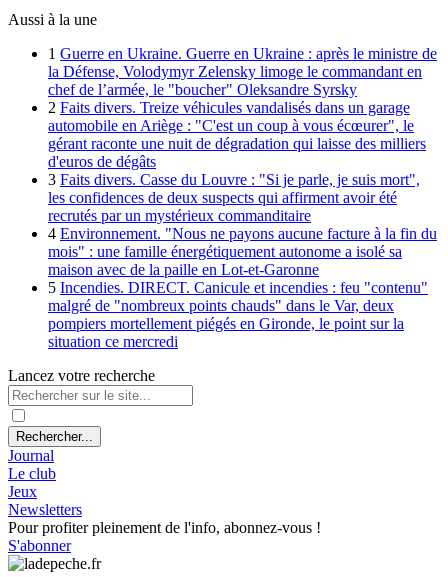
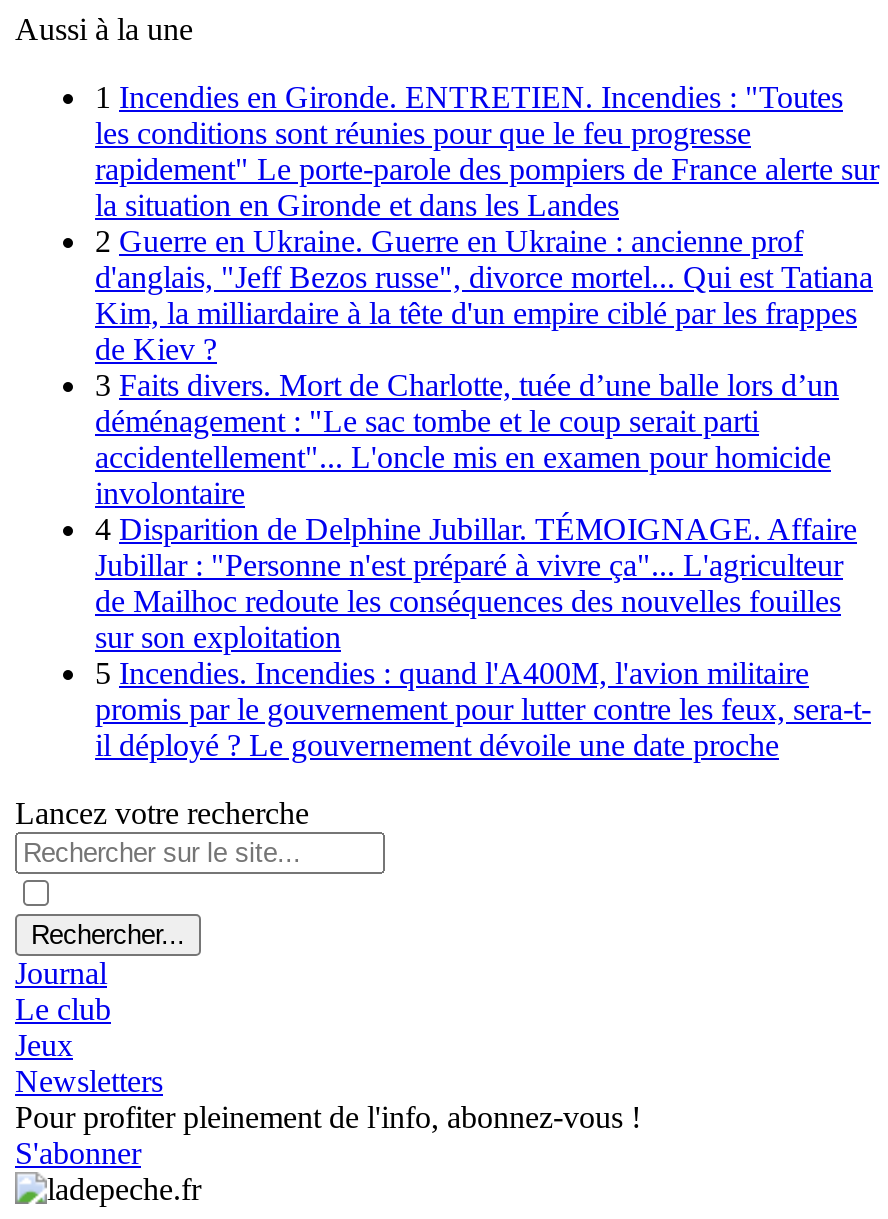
[48,45,437,350] 1 Guerre en Ukraine. Guerre en Ukraine : après le ministre de | la Défense, Volodymyr Zelensky limoge le commandant en | chef de l’armée, le "boucher" Oleksandre Syrsky | 2 Faits divers. Treize véhicules vandalisés dans un garage | automobile en Ariège : "C'est un coup à vous écœurer", le | gérant raconte une nuit de dégradation qui laisse des milliers | d'euros de dégâts | 3 Faits divers. Casse du Louvre : "Si je parle, je suis mort", | les confidences de deux suspects qui affirment avoir été | recrutés par un mystérieux commanditaire | 4 Environnement. "Nous ne payons aucune facture à la fin du | mois" : une famille énergétiquement autonome a isolé sa | maison avec de la paille en Lot-et-Garonne | 5 Incendies. DIRECT. Canicule et incendies : feu "contenu" | malgré de "nombreux points chauds" dans le Var, deux | pompiers mortellement piégés en Gironde, le point sur la | situation ce mercredi -> [95,80,879,762] 1 Incendies en Gironde. ENTRETIEN. Incendies : "Toutes | les conditions sont réunies pour que le feu progresse | rapidement" Le porte-parole des pompiers de France alerte sur | la situation en Gironde et dans les Landes | 2 Guerre en Ukraine. Guerre en Ukraine : ancienne prof | d'anglais, "Jeff Bezos russe", divorce mortel... Qui est Tatiana | Kim, la milliardaire à la tête d'un empire ciblé par les frappes | de Kiev ? | 3 Faits divers. Mort de Charlotte, tuée d’une balle lors d’un | déménagement : "Le sac tombe et le coup serait parti | accidentellement"... L'oncle mis en examen pour homicide | involontaire | 4 Disparition de Delphine Jubillar. TÉMOIGNAGE. Affaire | Jubillar : "Personne n'est préparé à vivre ça"... L'agriculteur | de Mailhoc redoute les conséquences des nouvelles fouilles | sur son exploitation | 5 Incendies. Incendies : quand l'A400M, l'avion militaire | promis par le gouvernement pour lutter contre les feux, sera-t- | il déployé ? Le gouvernement dévoile une date proche

